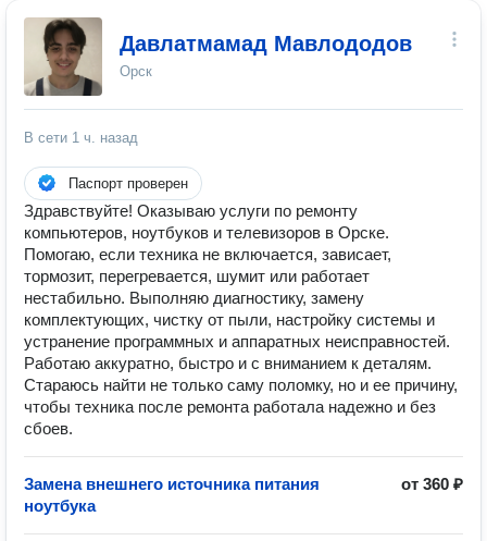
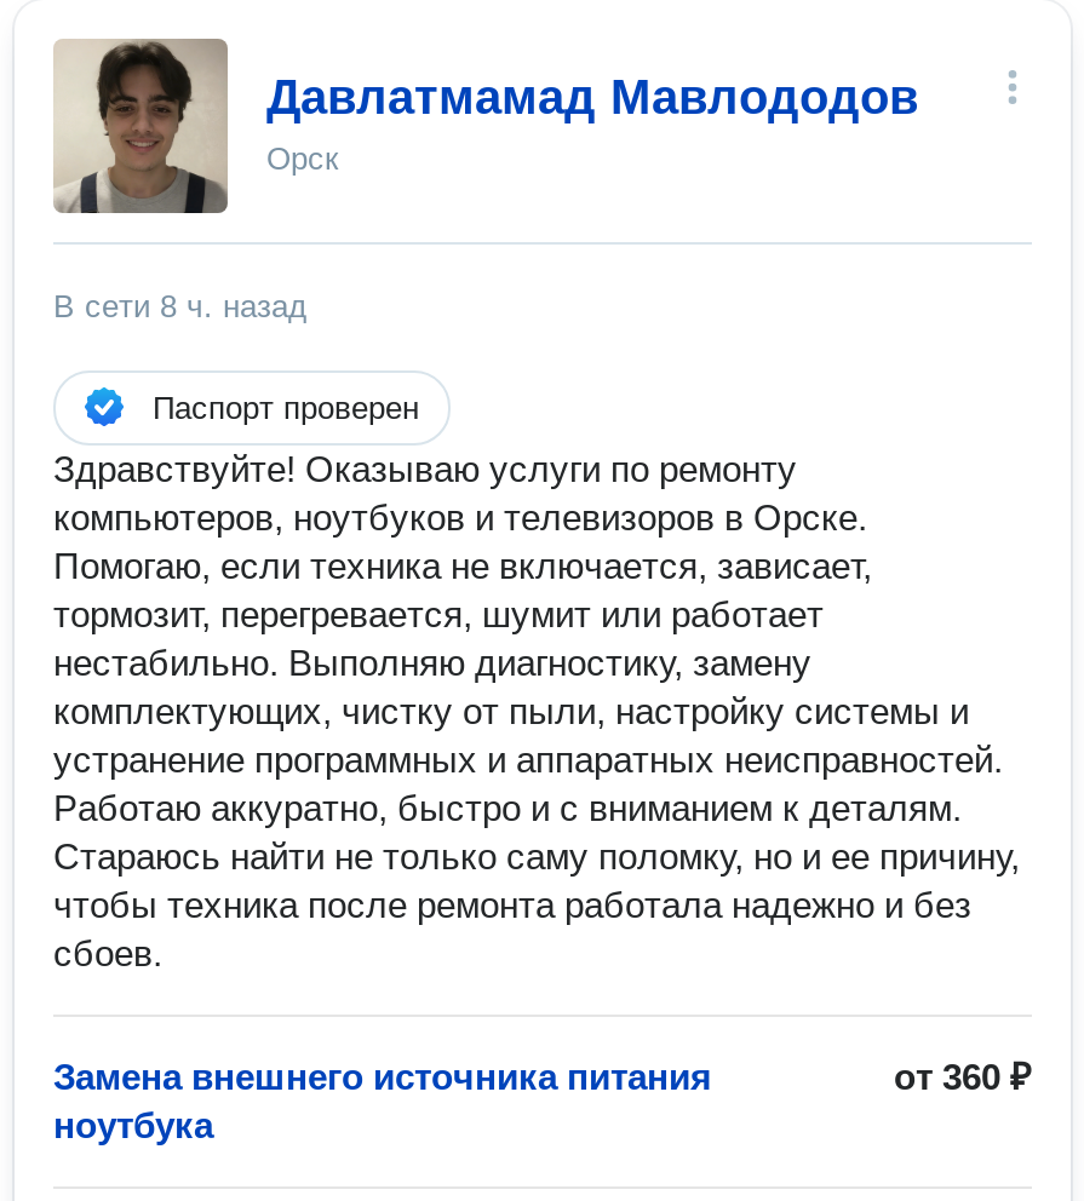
[24,130,138,146] В сети 1 ч. назад -> [53,288,308,324] В сети 8 ч. назад

